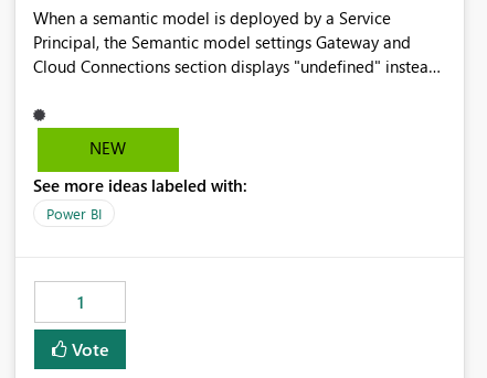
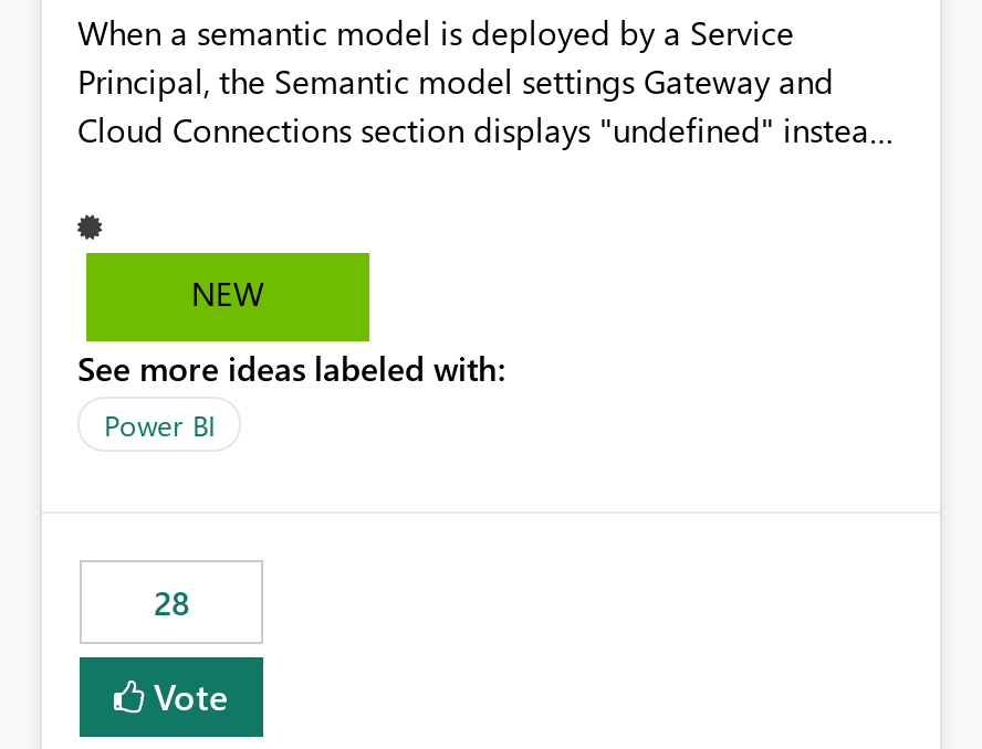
[77,291,83,313] 1 -> [154,581,189,625] 28

